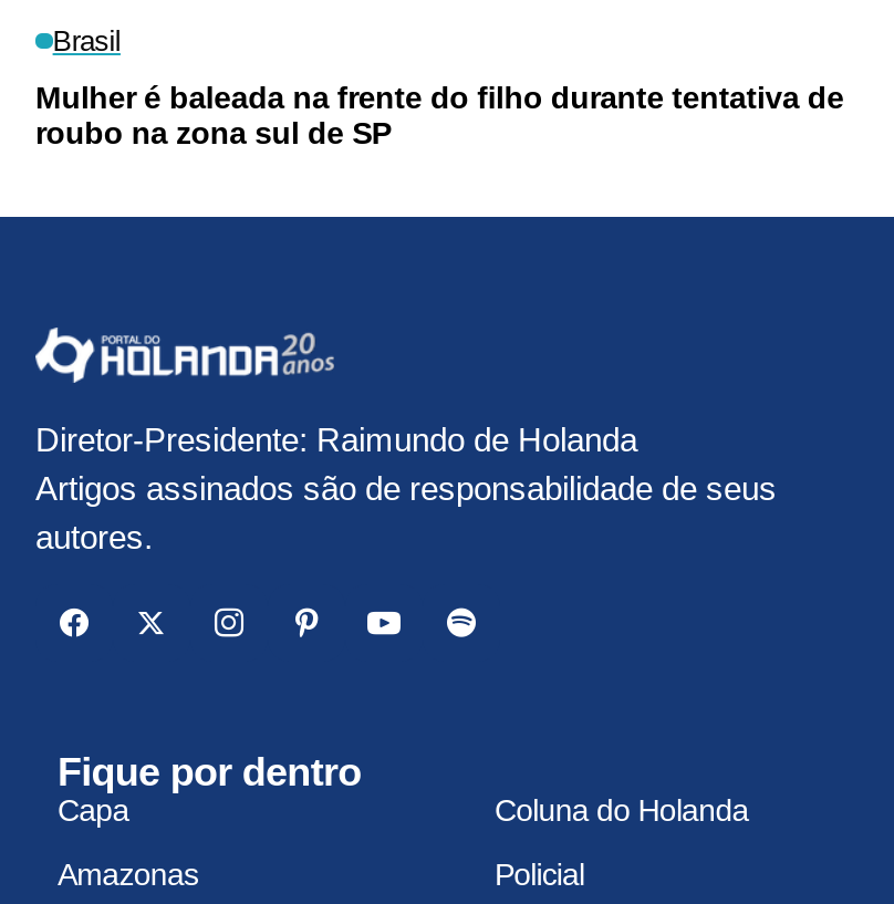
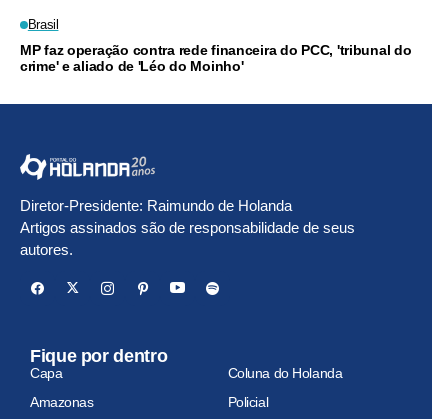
[35,78,844,149] Mulher é baleada na frente do filho durante tentativa de | roubo na zona sul de SP -> [20,42,411,74] MP faz operação contra rede financeira do PCC, 'tribunal do | crime' e aliado de 'Léo do Moinho'

